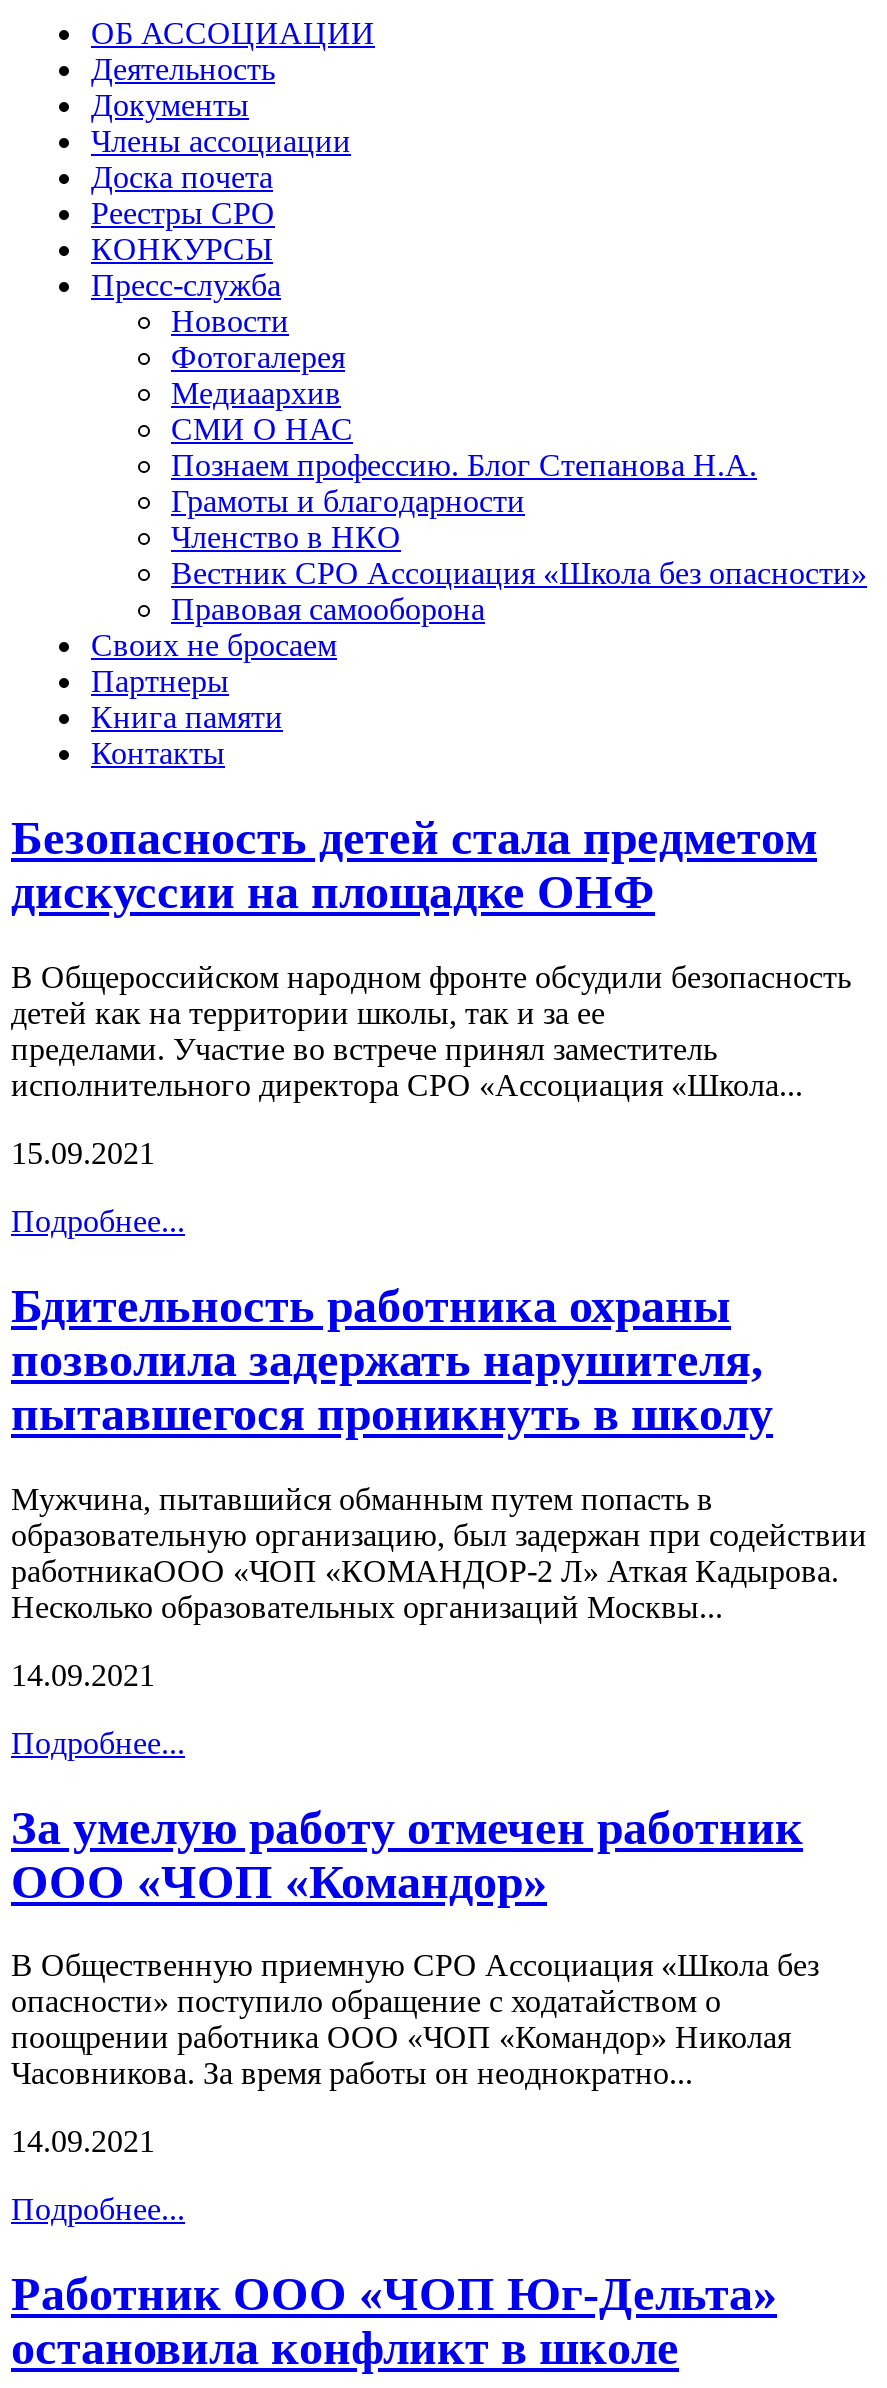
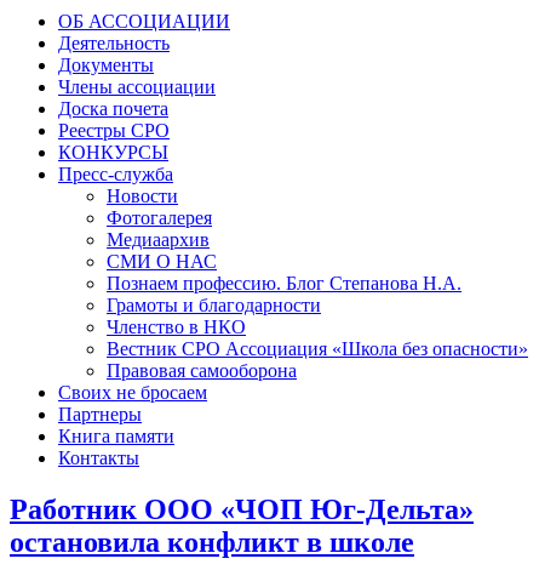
[11,812,867,2227] Безопасность детей стала предметом | дискуссии на площадке ОНФ | В Общероссийском народном фронте обсудили безопасность | детей как на территории школы, так и за ее | пределами. Участие во встрече принял заместитель | исполнительного директора СРО «Ассоциация «Школа... | 15.09.2021 | Подробнее... | Бдительность работника охраны | позволила задержать нарушителя, | пытавшегося проникнуть в школу | Мужчина, пытавшийся обманным путем попасть в | образовательную организацию, был задержан при содействии | работникаООО «ЧОП «КОМАНДОР-2 Л» Аткая Кадырова. | Несколько образовательных организаций Москвы... | 14.09.2021 | Подробнее... | За умелую работу отмечен работник | ООО «ЧОП «Командор» | В Общественную приемную СРО Ассоциация «Школа без | опасности» поступило обращение с ходатайством о | поощрении работника ООО «ЧОП «Командор» Николая | Часовникова. За время работы он неоднократно... | 14.09.2021 | Подробнее... -> none

